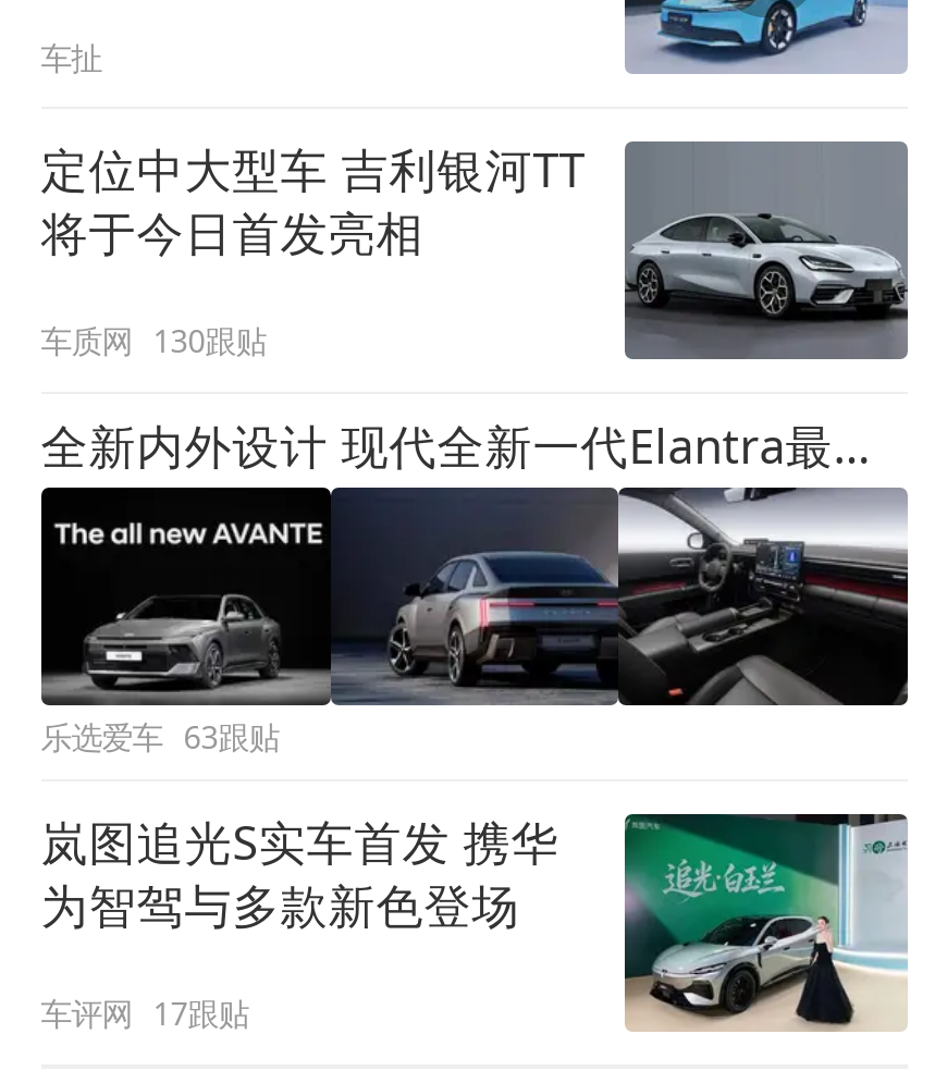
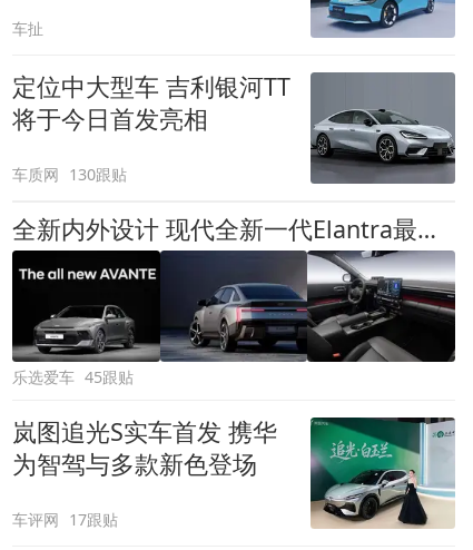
[41,715,279,756] 乐选爱车 63跟贴 -> [12,367,134,388] 乐选爱车 45跟贴

